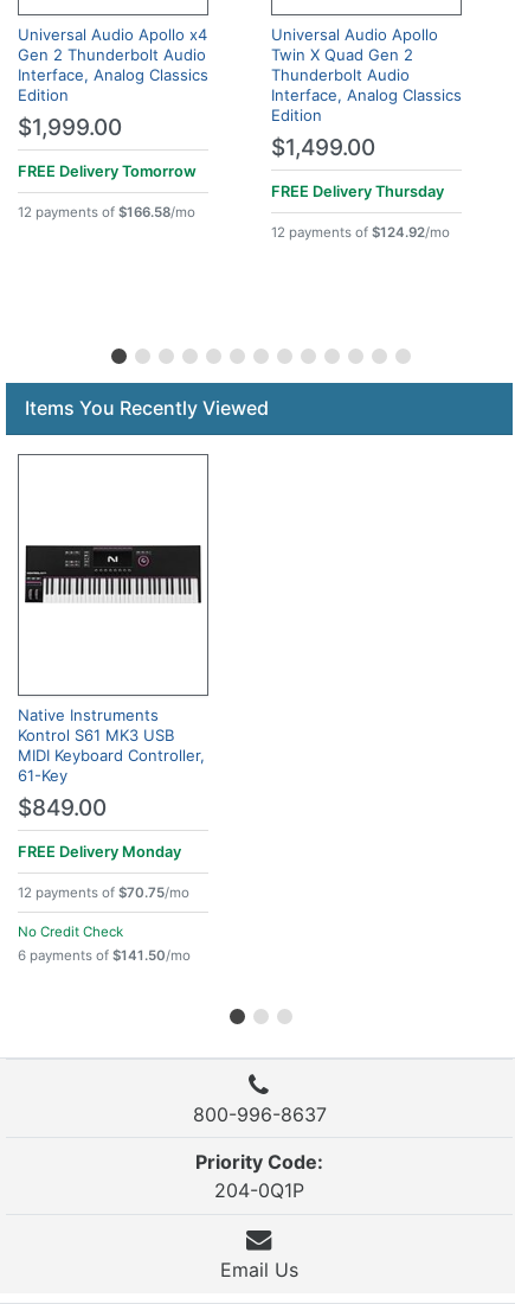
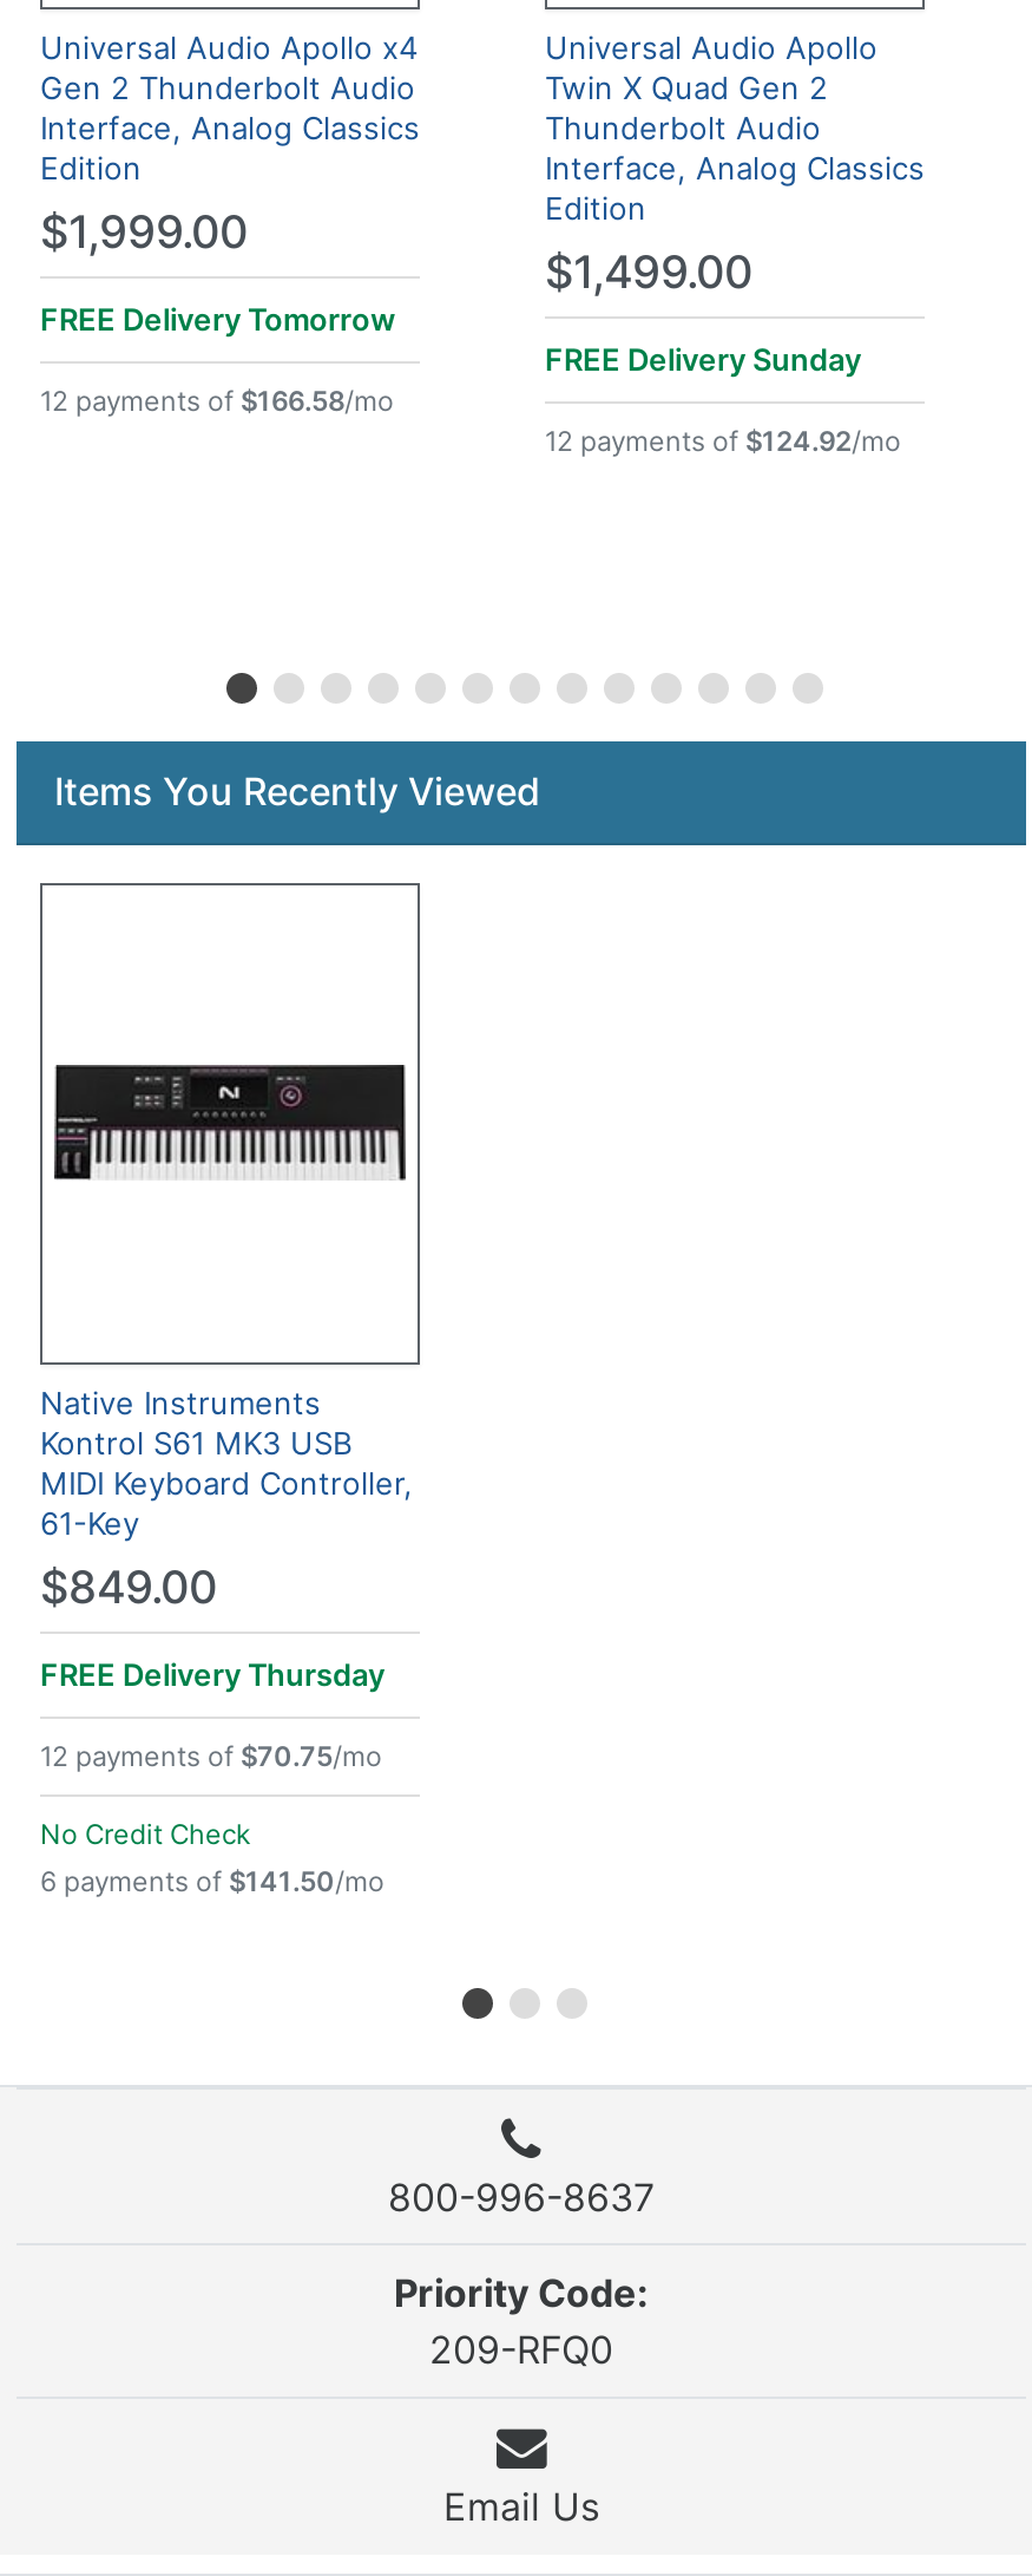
moved [271,182,444,200] -> [40,1657,384,1692]: FREE Delivery Thursday
none -> [545,341,861,377] FREE Delivery Sunday
[18,842,181,860] FREE Delivery Monday -> none
[214,1179,304,1202] 204-0Q1P -> [429,2326,613,2373] 209-RFQ0

